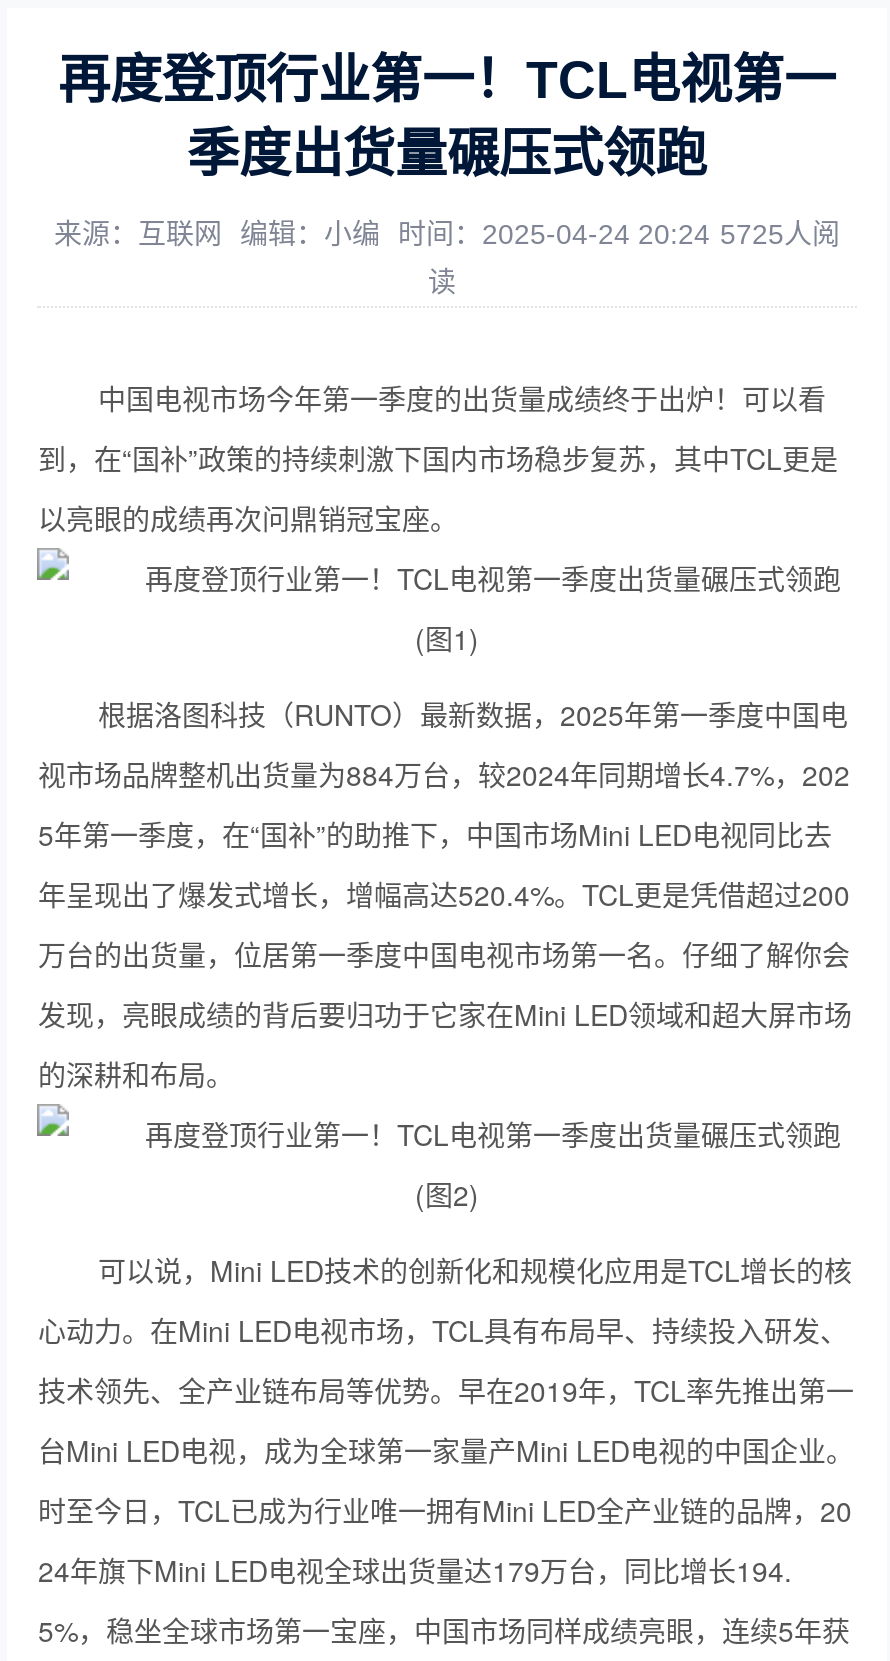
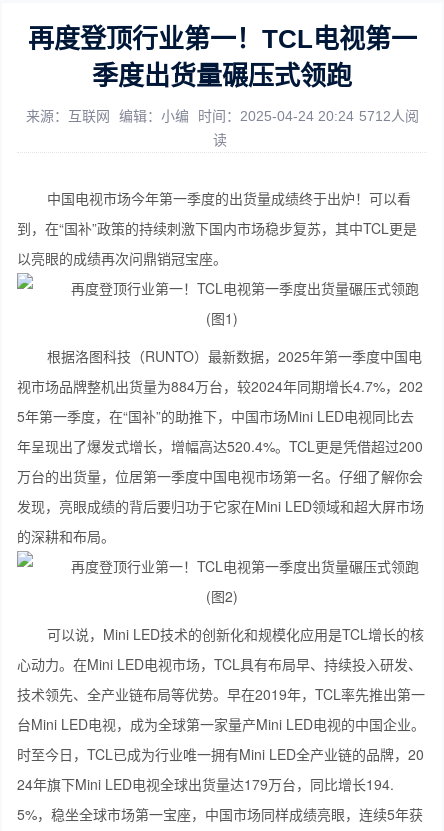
[54,218,840,250] 来源：互联网 编辑：小编 时间：2025-04-24 20:24 5725人阅 -> [25,108,418,124] 来源：互联网 编辑：小编 时间：2025-04-24 20:24 5712人阅

